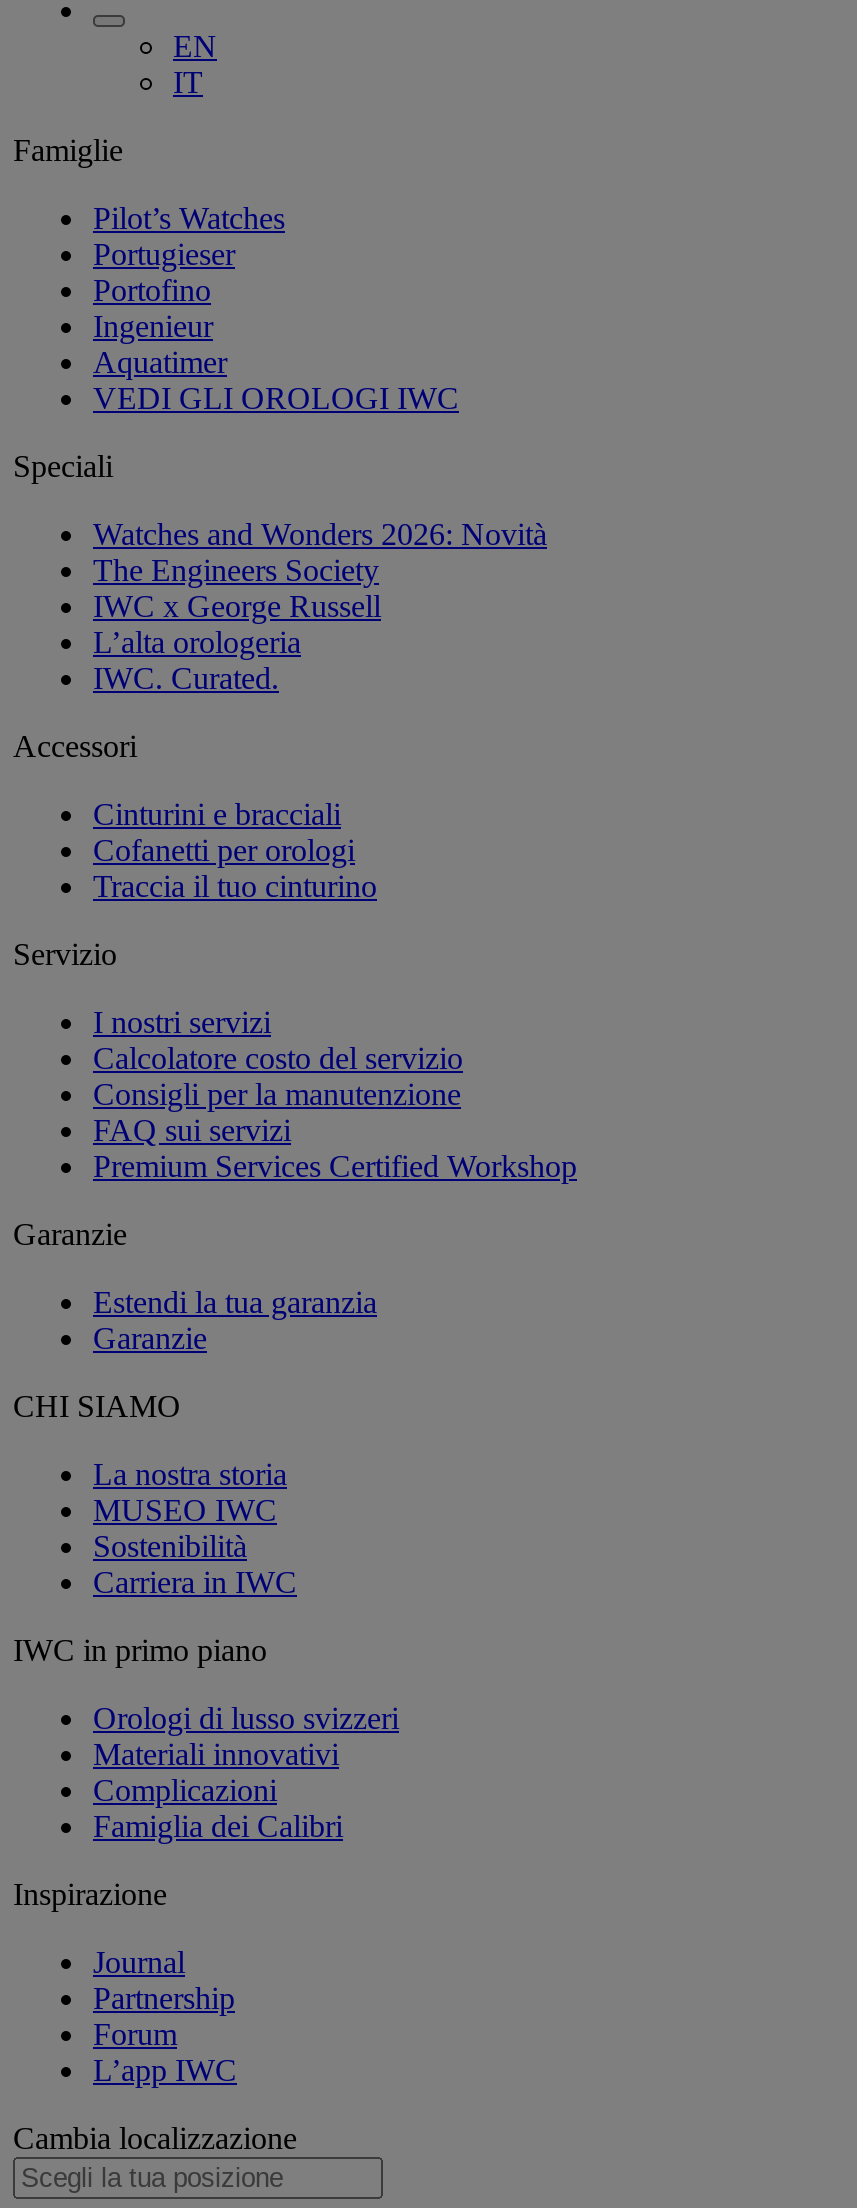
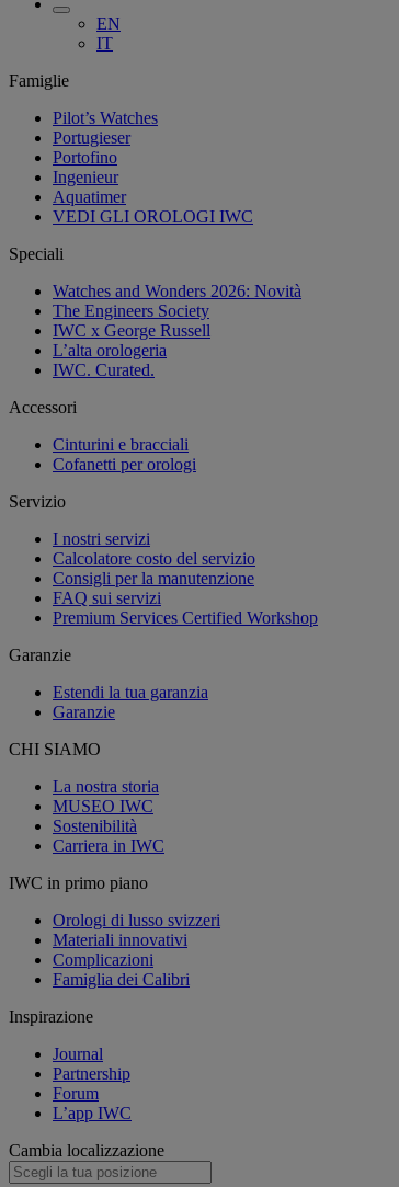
[93,870,377,904] Traccia il tuo cinturino -> none

